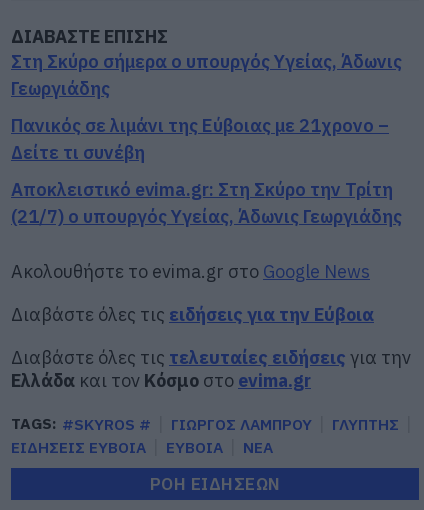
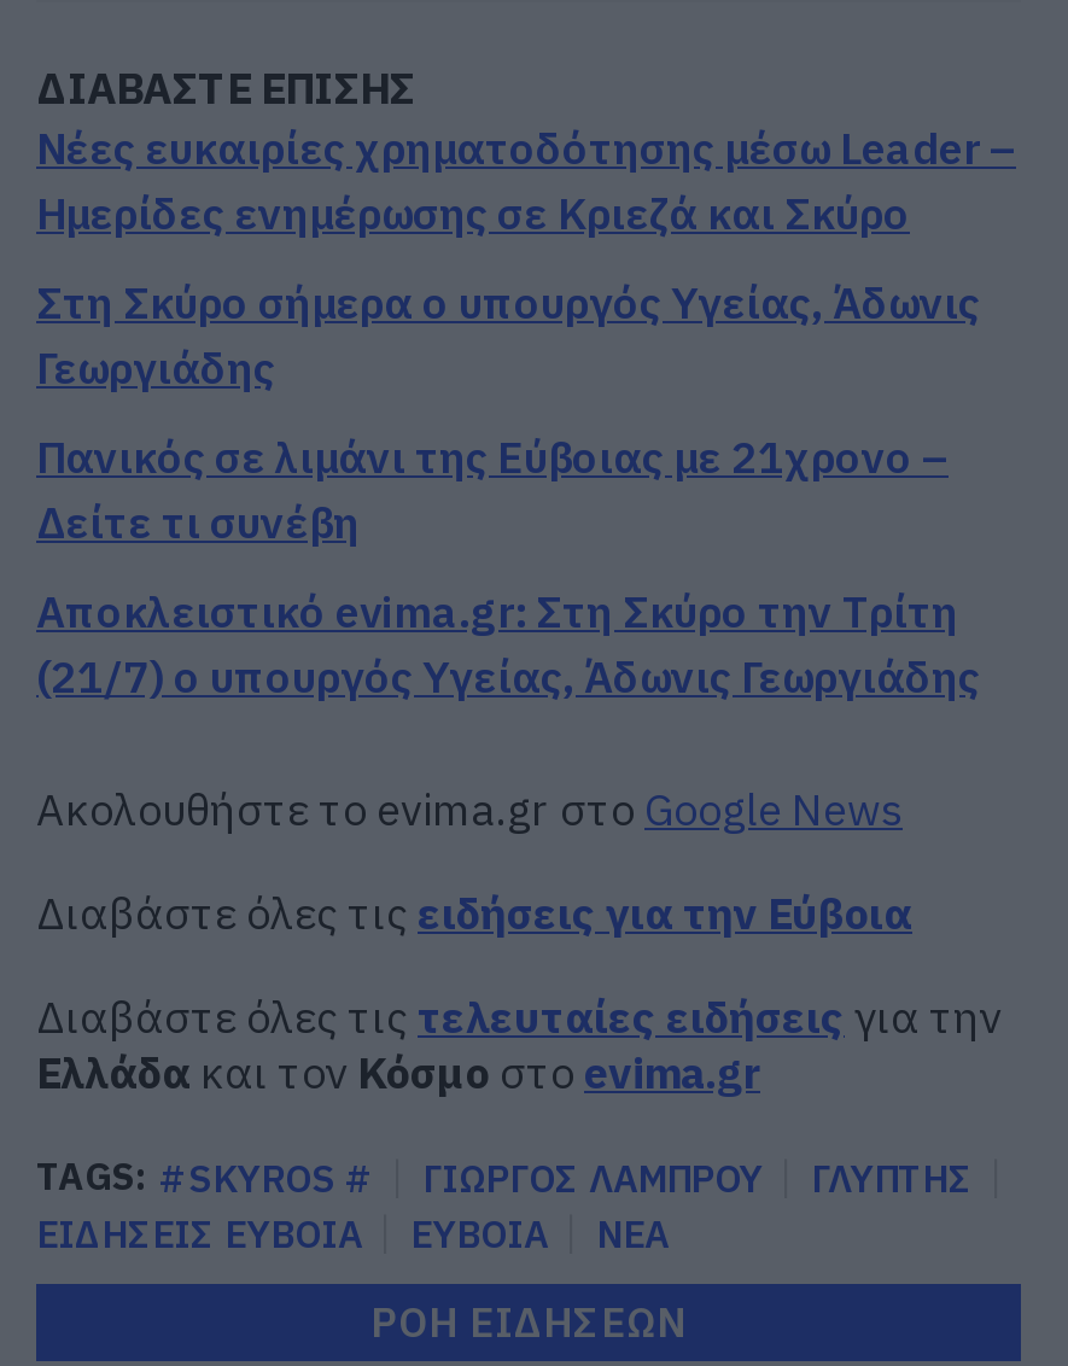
none -> [36,121,1016,242] Νέες ευκαιρίες χρηματοδότησης μέσω Leader – | Ημερίδες ενημέρωσης σε Κριεζά και Σκύρο

